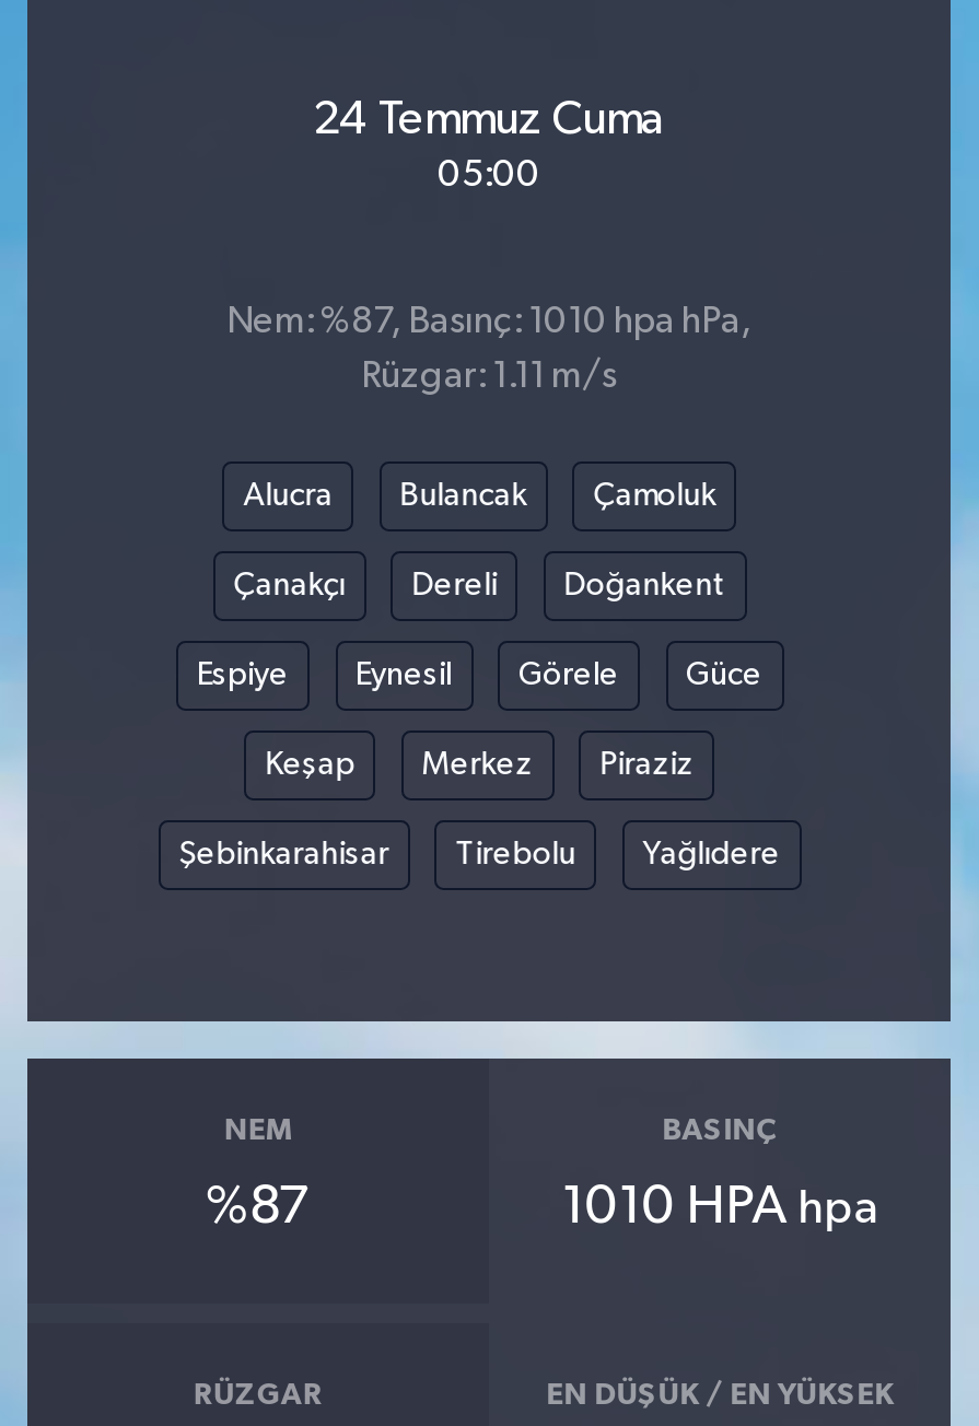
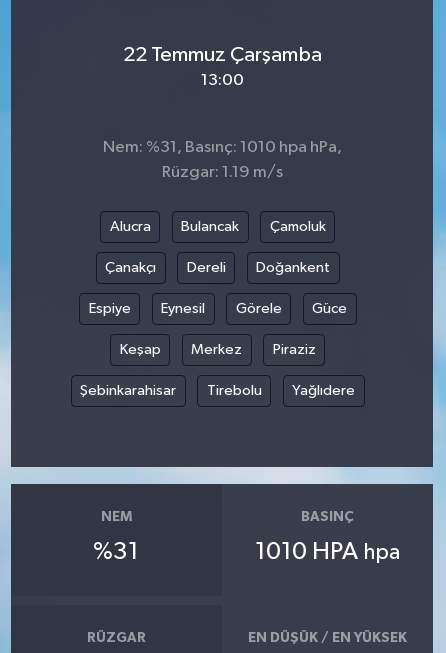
[313,95,665,194] 24 Temmuz Cuma | 05:00 -> [122,44,321,89] 22 Temmuz Çarşamba | 13:00
[226,304,751,341] Nem: %87, Basınç: 1010 hpa hPa, -> [102,139,341,156] Nem: %31, Basınç: 1010 hpa hPa,
[361,359,617,396] Rüzgar: 1.11 m/s -> [161,164,282,181] Rüzgar: 1.19 m/s
[205,1180,310,1233] %87 -> [93,540,139,564] %31

